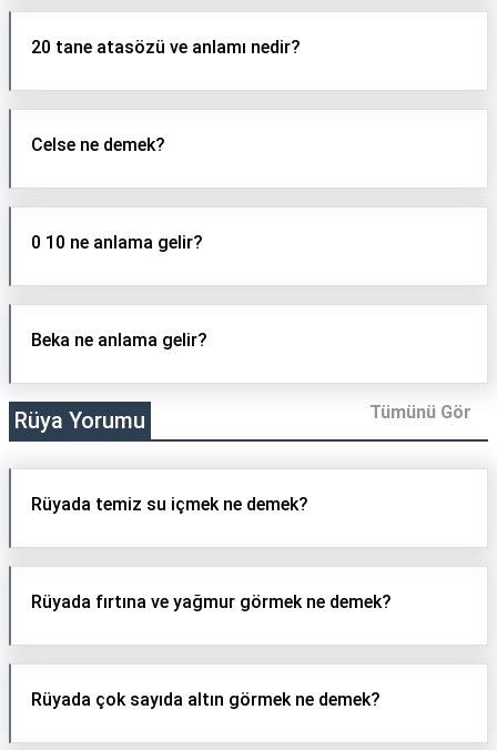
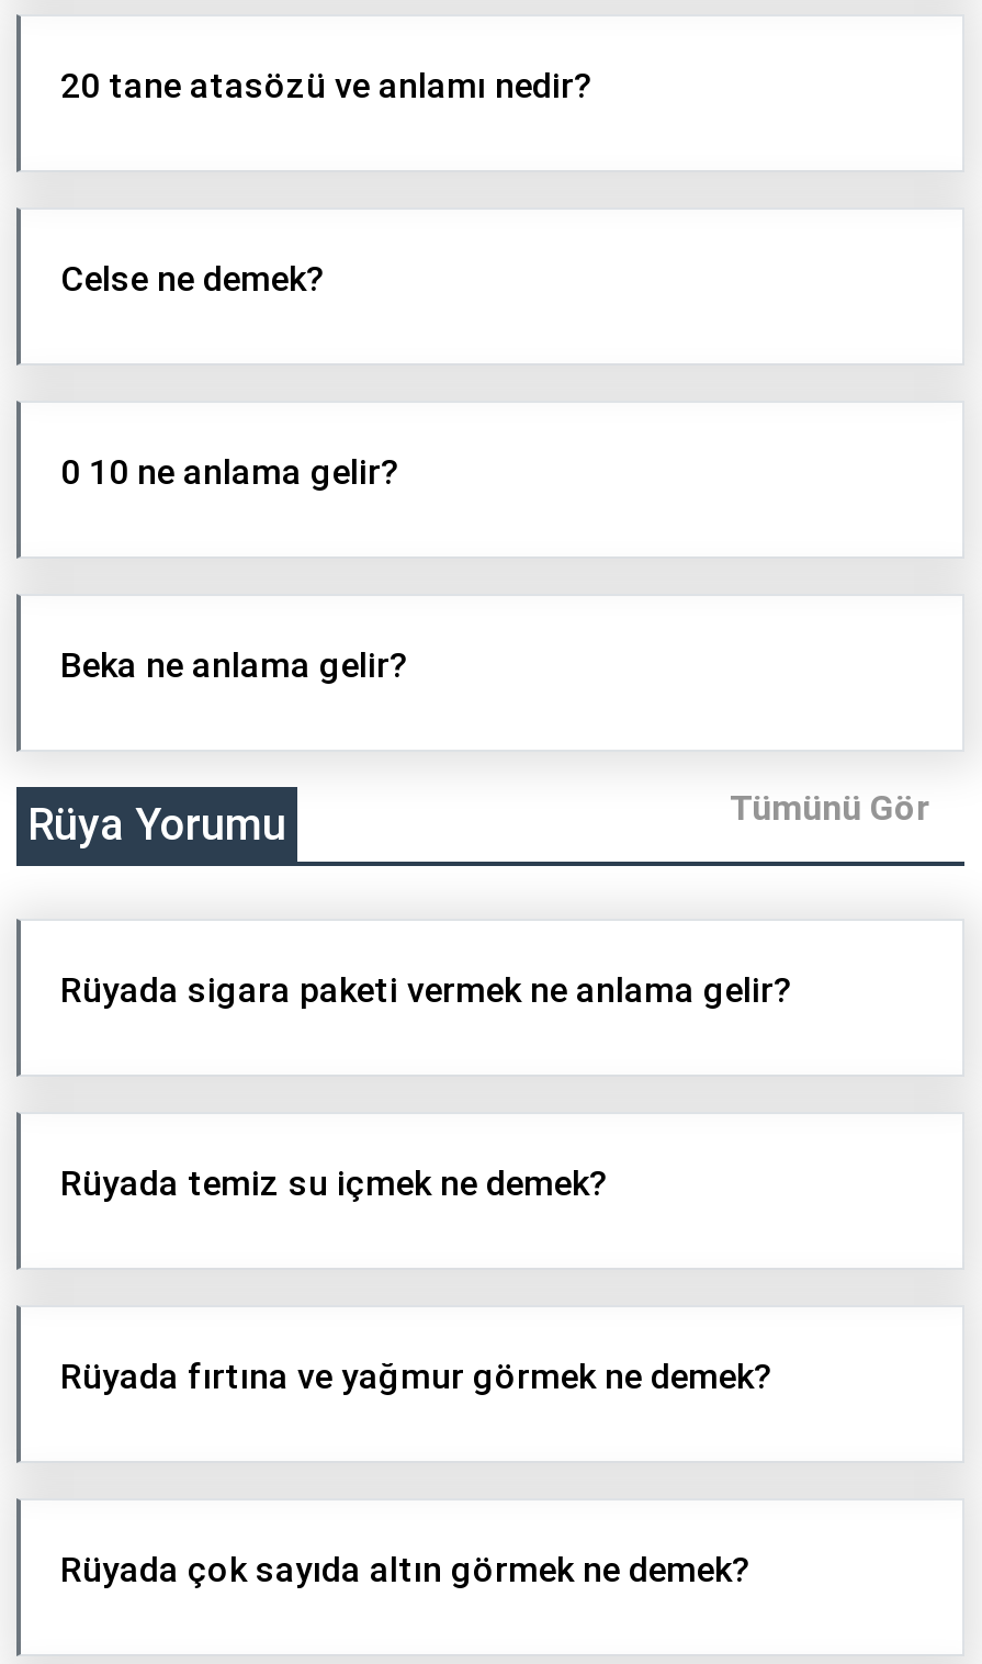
none -> [60,970,793,1012] Rüyada sigara paketi vermek ne anlama gelir?

